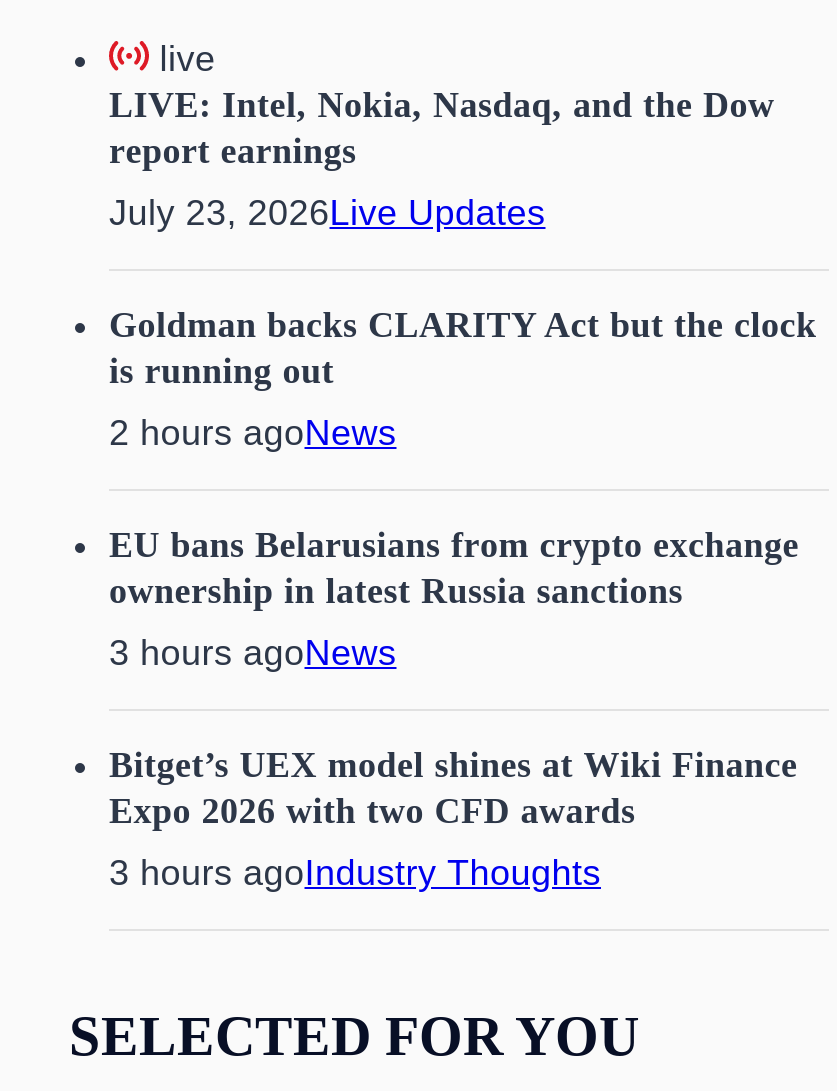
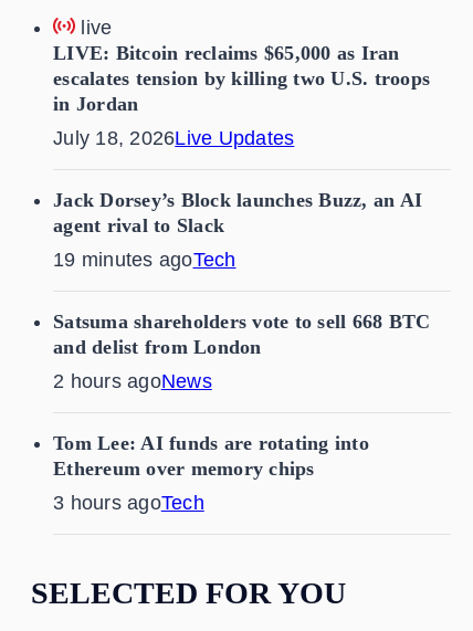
[109,85,817,391] LIVE: Intel, Nokia, Nasdaq, and the Dow | report earnings | July 23, 2026Live Updates | Goldman backs CLARITY Act but the clock | is running out -> [53,42,430,358] LIVE: Bitcoin reclaims $65,000 as Iran | escalates tension by killing two U.S. troops | in Jordan | July 18, 2026Live Updates | Jack Dorsey’s Block launches Buzz, an AI | agent rival to Slack | 19 minutes agoTech | Satsuma shareholders vote to sell 668 BTC | and delist from London
moved [109,413,397,453] -> [53,370,212,392]: 2 hours agoNews
[109,525,799,893] EU bans Belarusians from crypto exchange | ownership in latest Russia sanctions | 3 hours agoNews | Bitget’s UEX model shines at Wiki Finance | Expo 2026 with two CFD awards | 3 hours agoIndustry Thoughts -> [53,432,369,514] Tom Lee: AI funds are rotating into | Ethereum over memory chips | 3 hours agoTech

